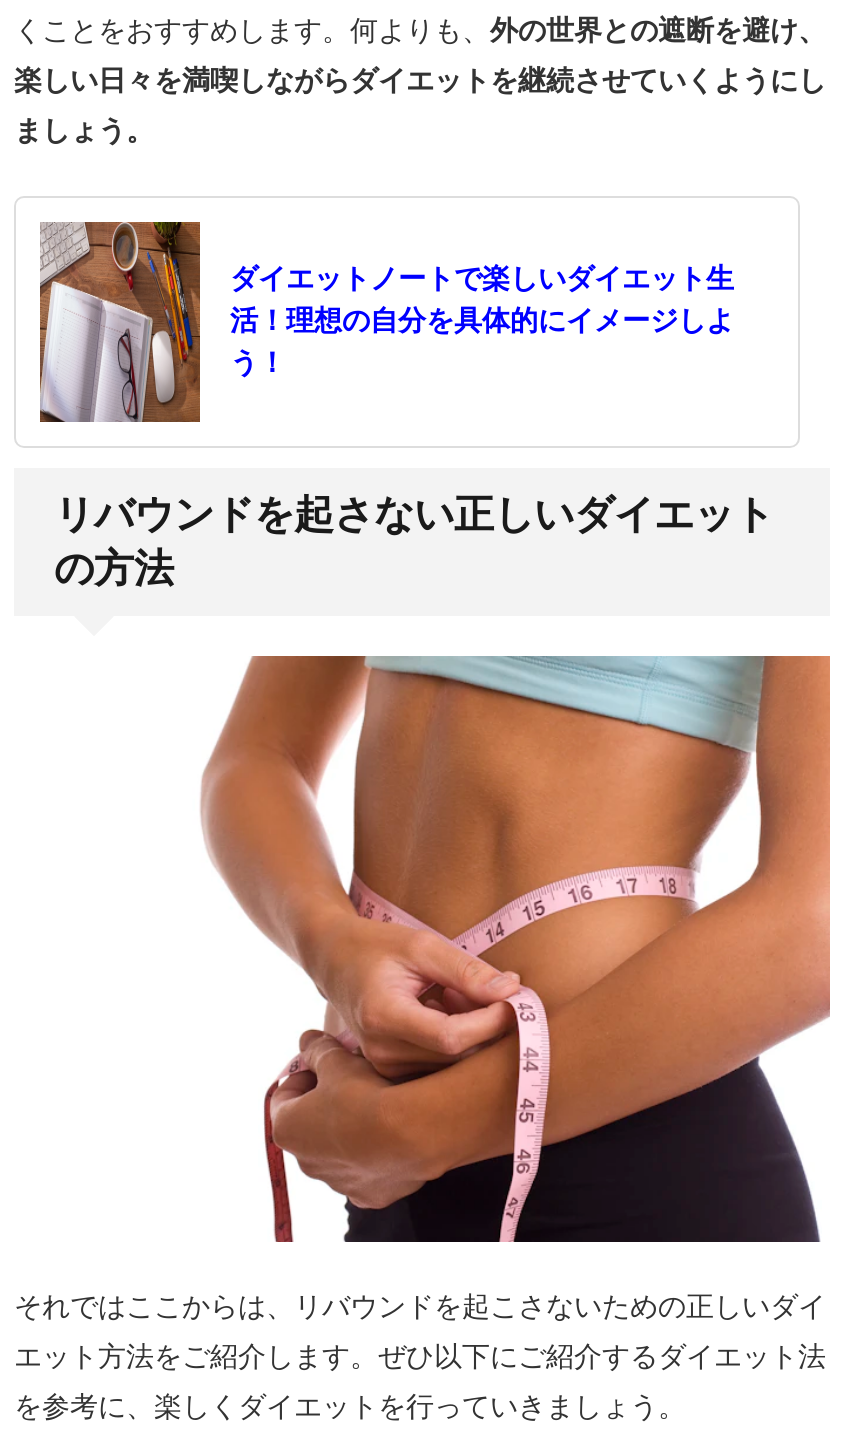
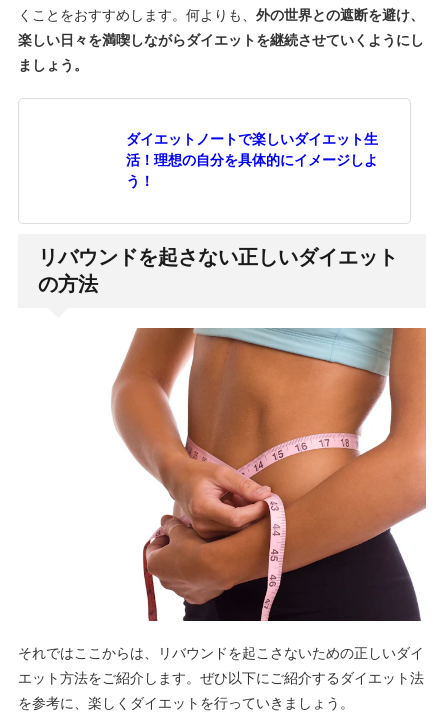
[38,220,202,424] [image] -> none

